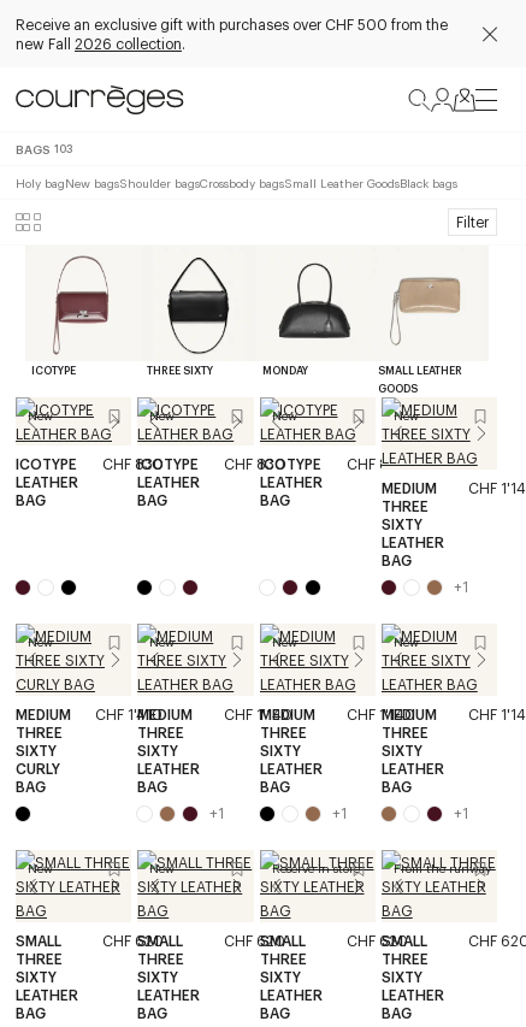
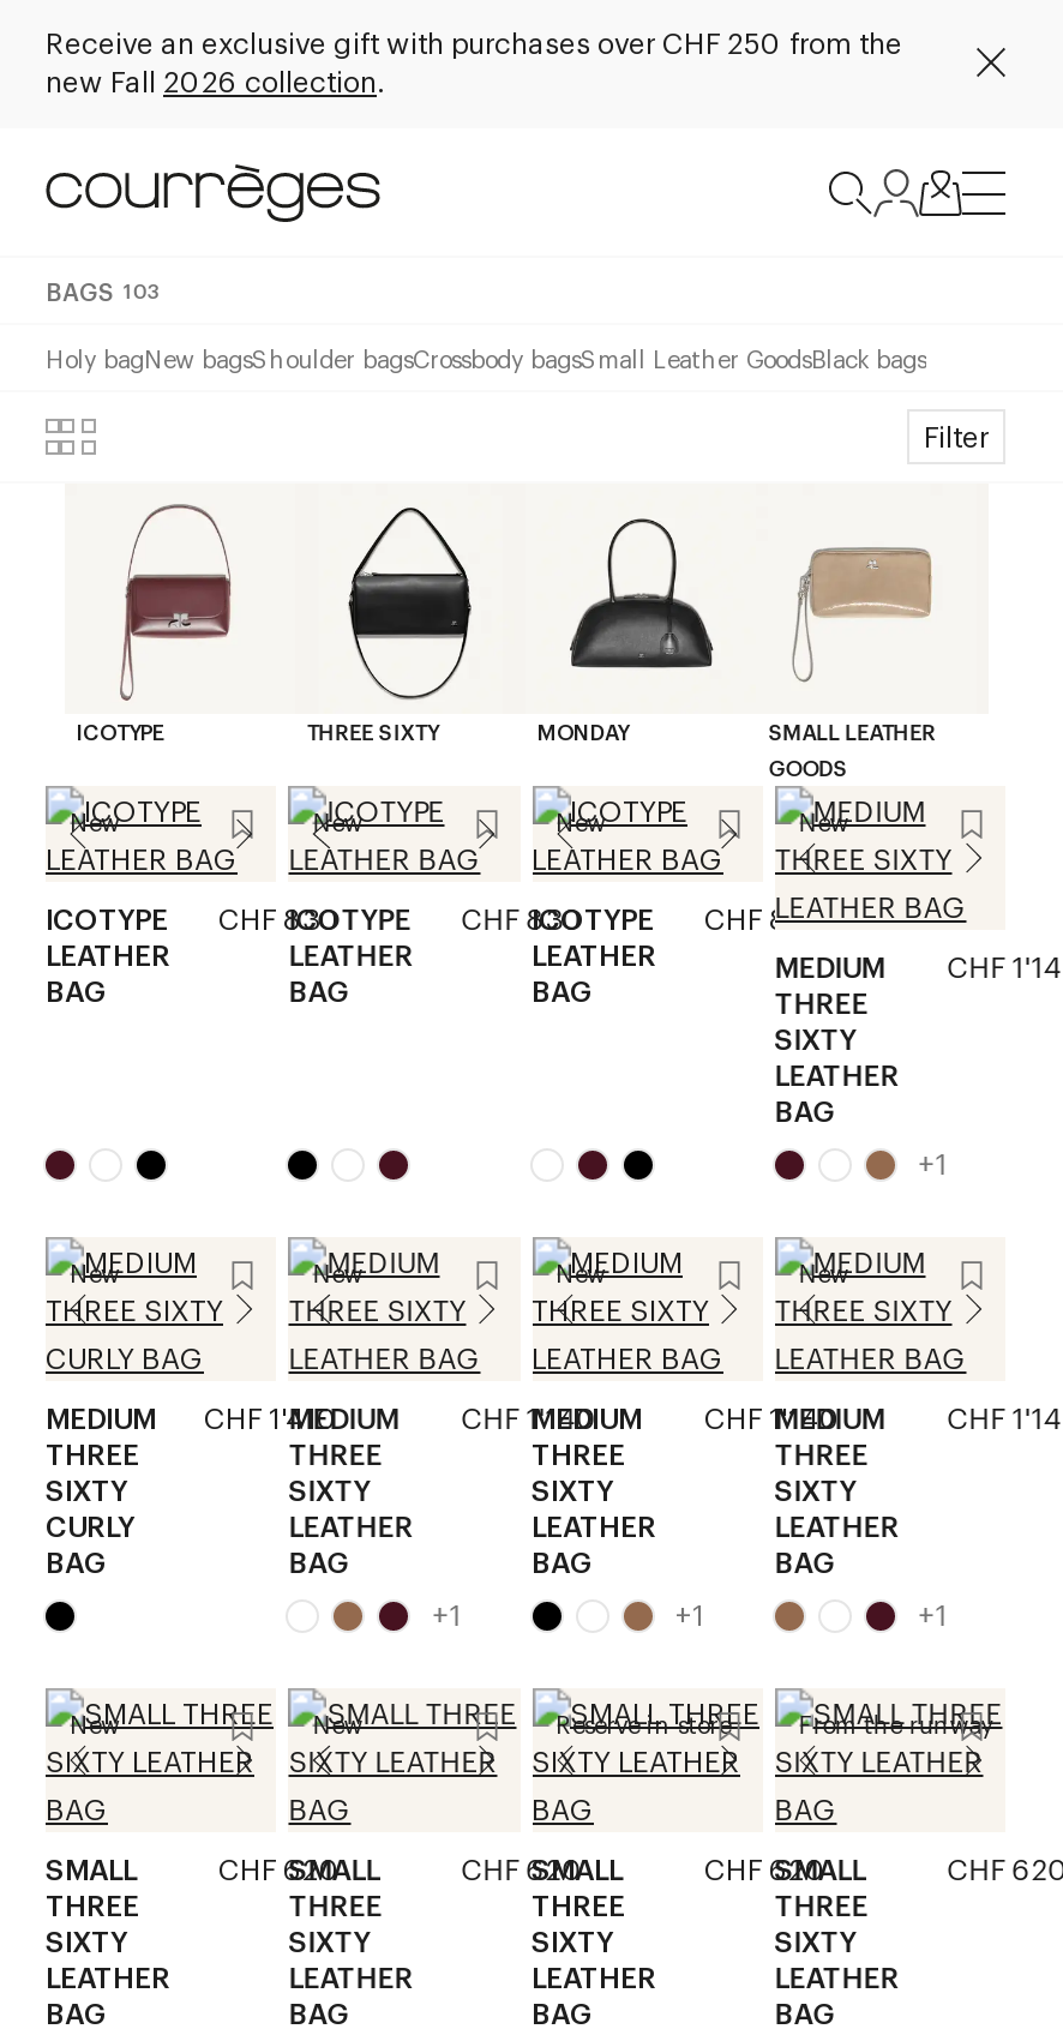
[16,14,448,33] Receive an exclusive gift with purchases over CHF 500 from the -> [46,22,902,60] Receive an exclusive gift with purchases over CHF 250 from the

